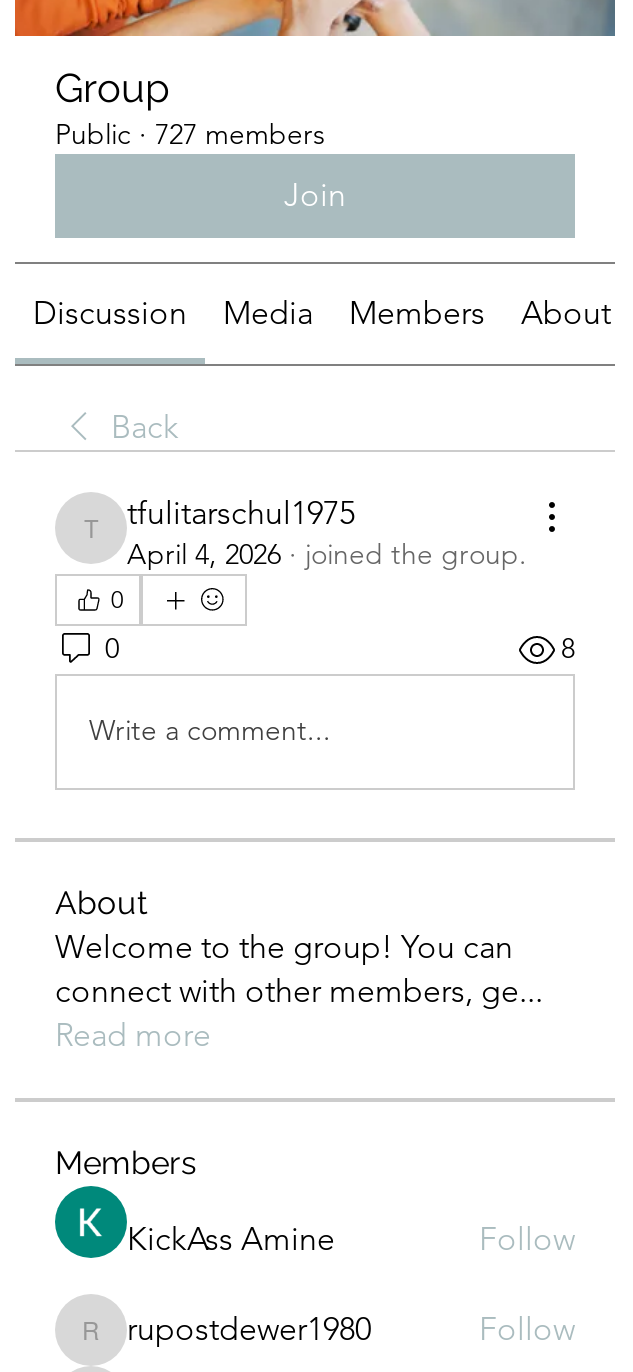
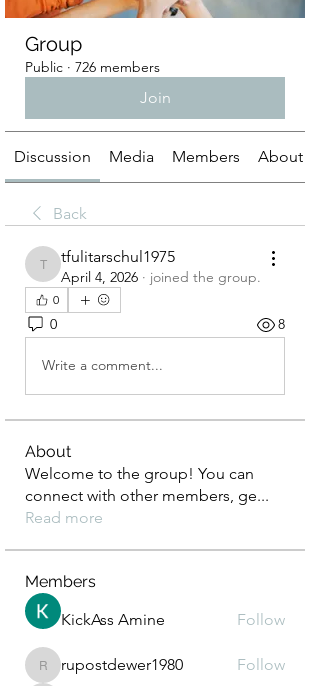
[55,115,325,151] Public · 727 members -> [25,58,160,76] Public · 726 members

